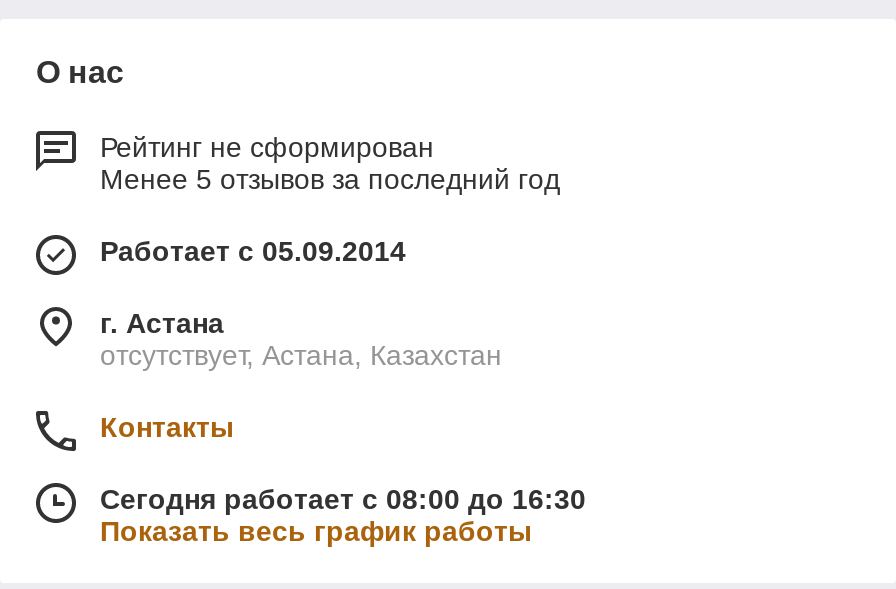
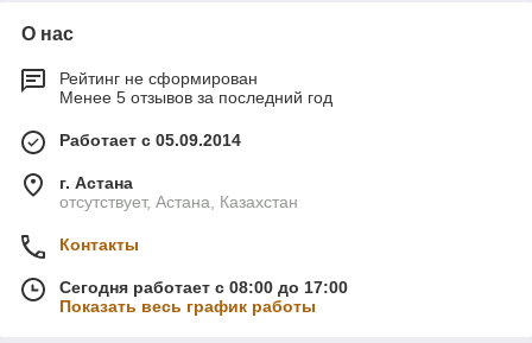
[100,482,586,514] Сегодня работает с 08:00 до 16:30 -> [59,277,348,296] Сегодня работает с 08:00 до 17:00

